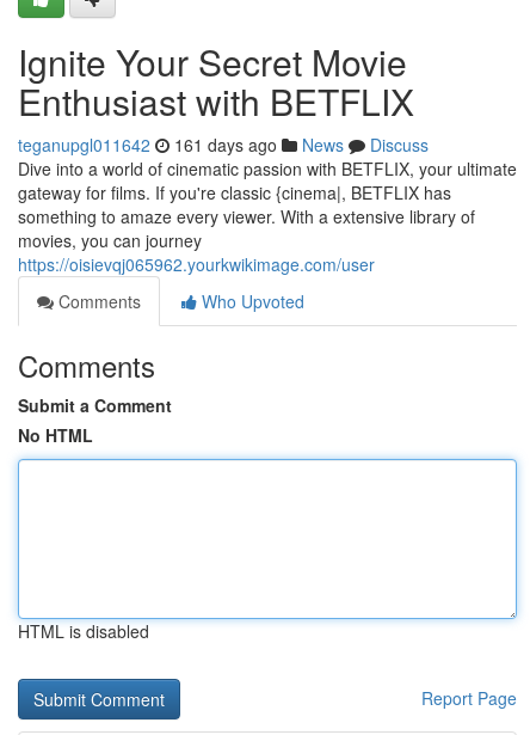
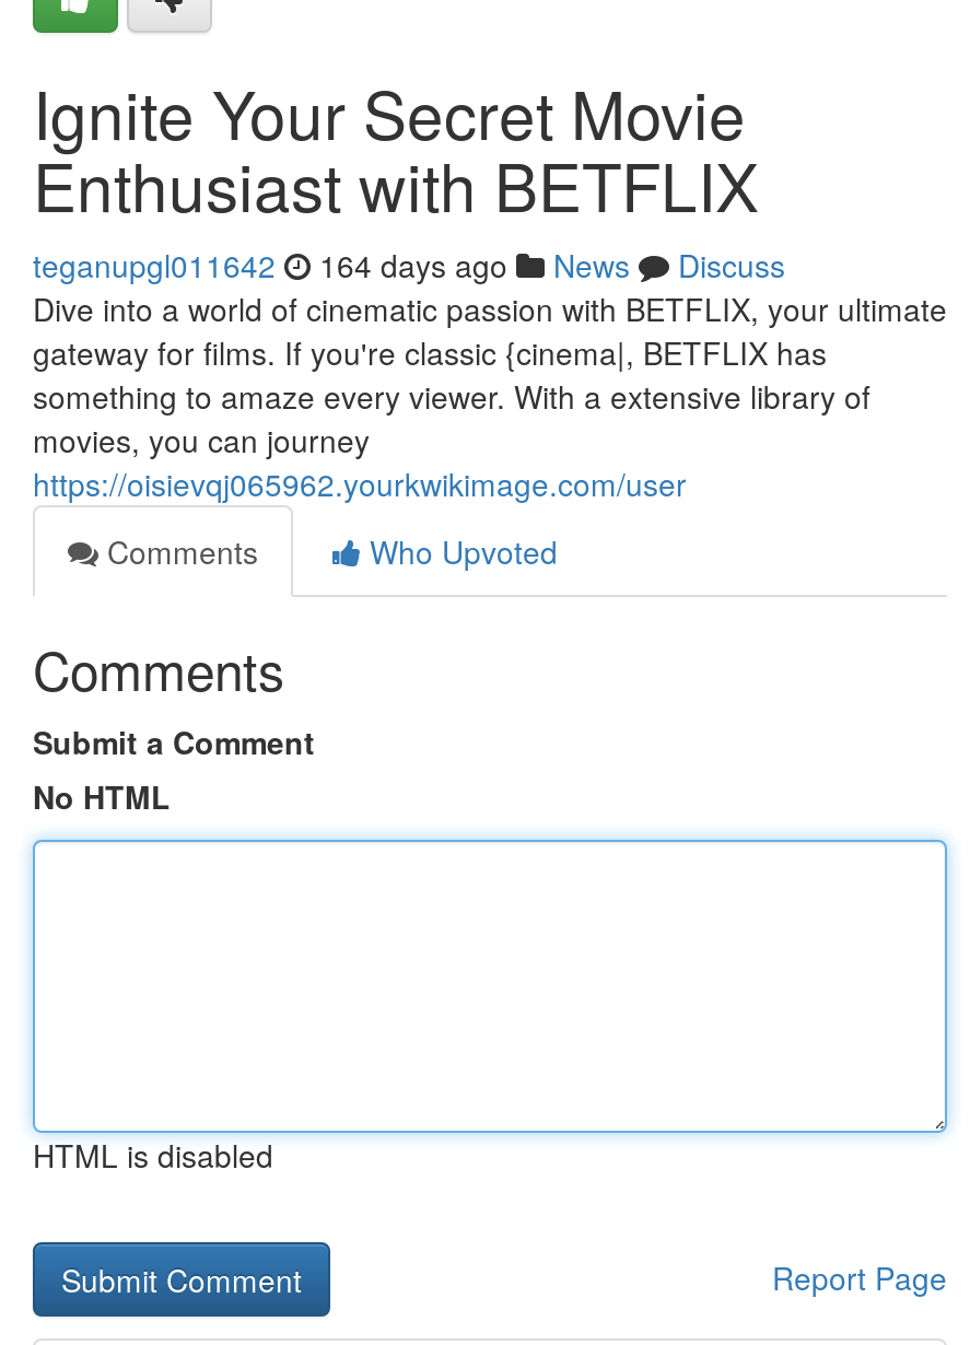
[18,133,429,157] teganupgl011642 161 days ago News Discuss -> [33,243,785,286] teganupgl011642 164 days ago News Discuss

